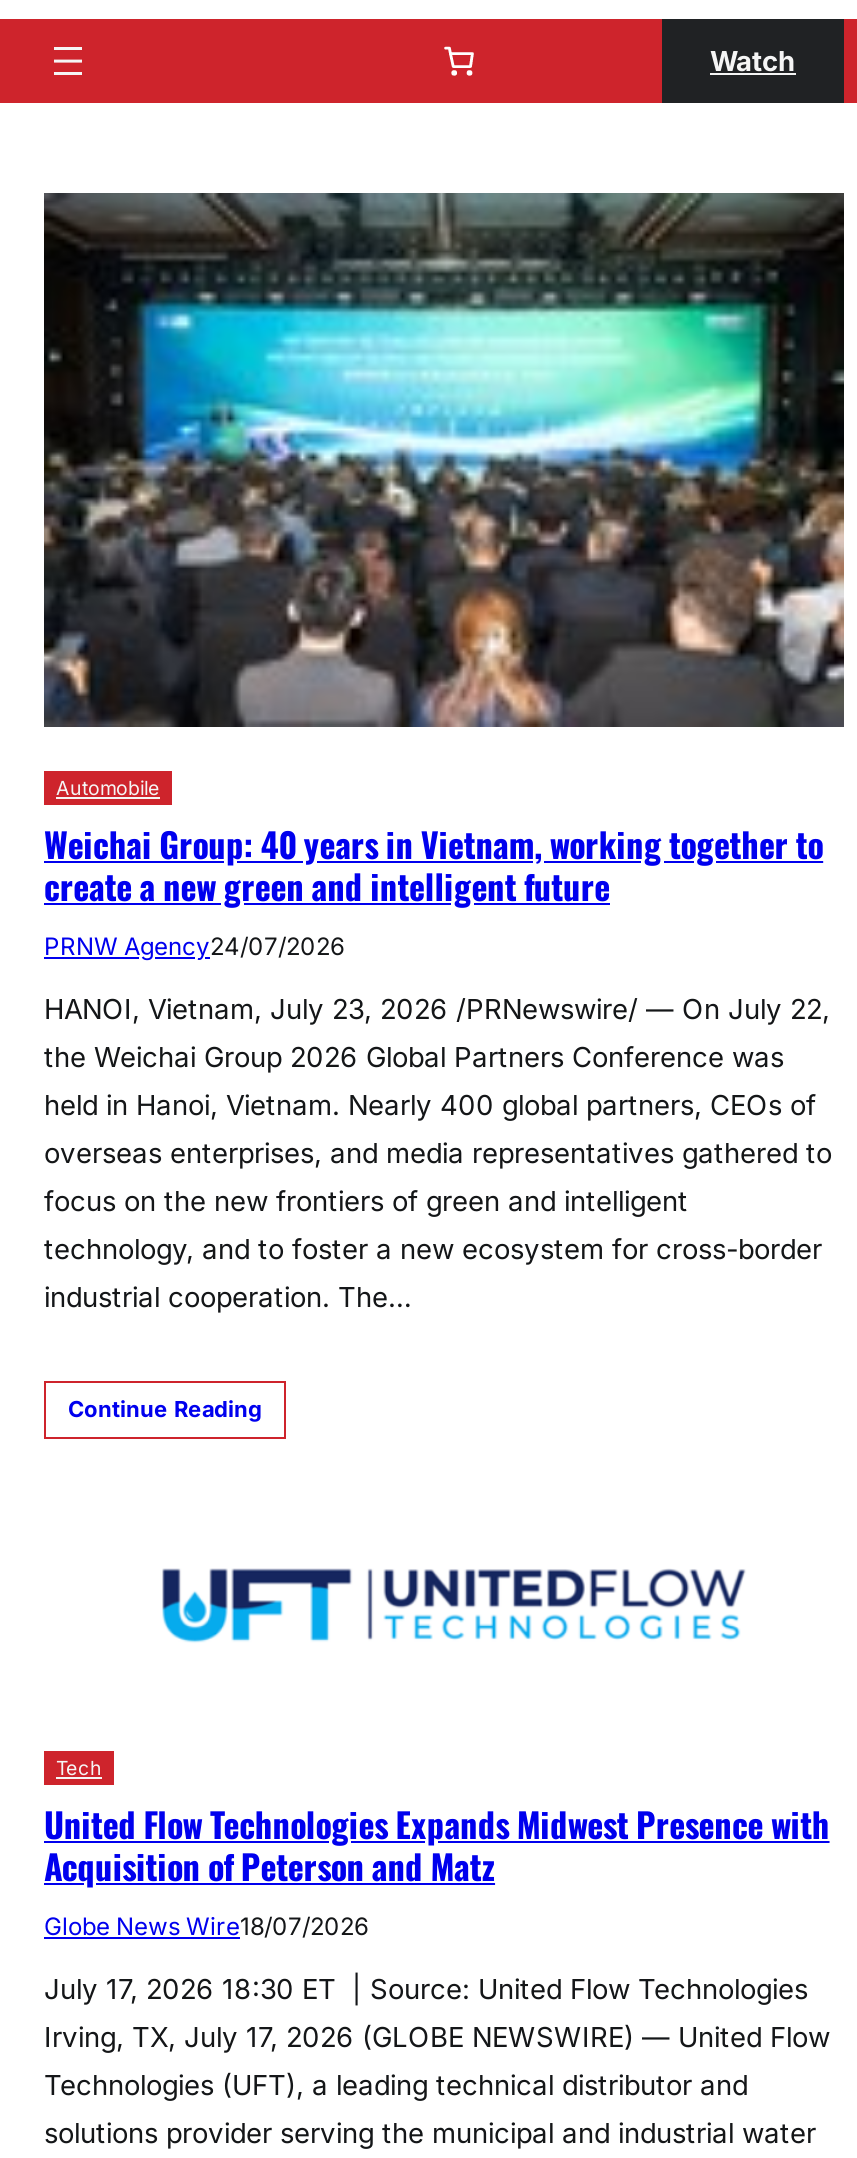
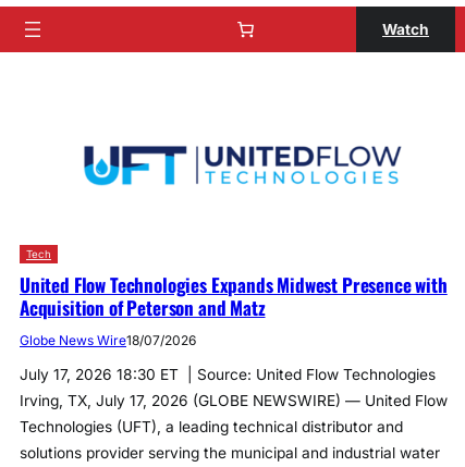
[42,191,846,1312] [image] | Automobile | Weichai Group: 40 years in Vietnam, working together to | create a new green and intelligent future | PRNW Agency24/07/2026 | HANOI, Vietnam, July 23, 2026 /PRNewswire/ — On July 22, | the Weichai Group 2026 Global Partners Conference was | held in Hanoi, Vietnam. Nearly 400 global partners, CEOs of | overseas enterprises, and media representatives gathered to | focus on the new frontiers of green and intelligent | technology, and to foster a new ecosystem for cross-border | industrial cooperation. The… -> none
[68,1394,262,1422] Continue Reading -> none

